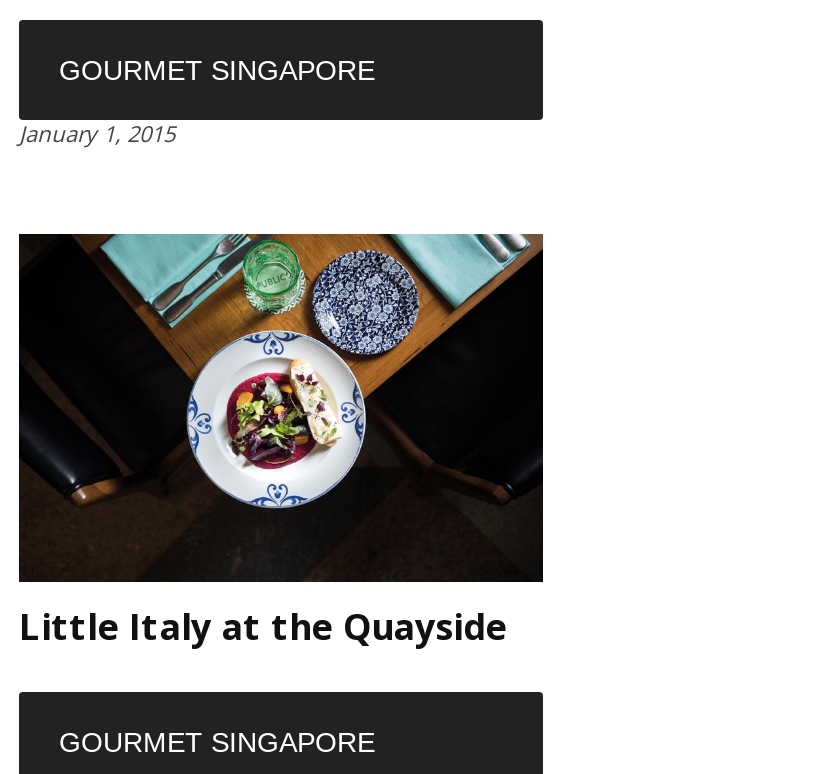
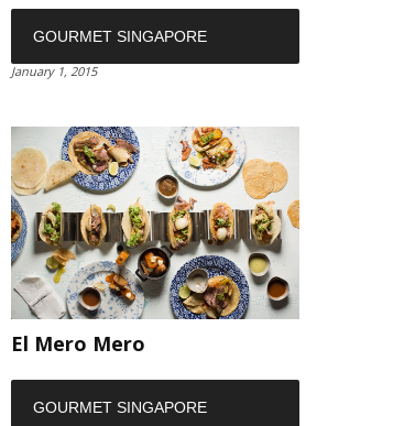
[17,232,545,651] [image] | Little Italy at the Quayside -> [10,125,301,356] [image] | El Mero Mero

